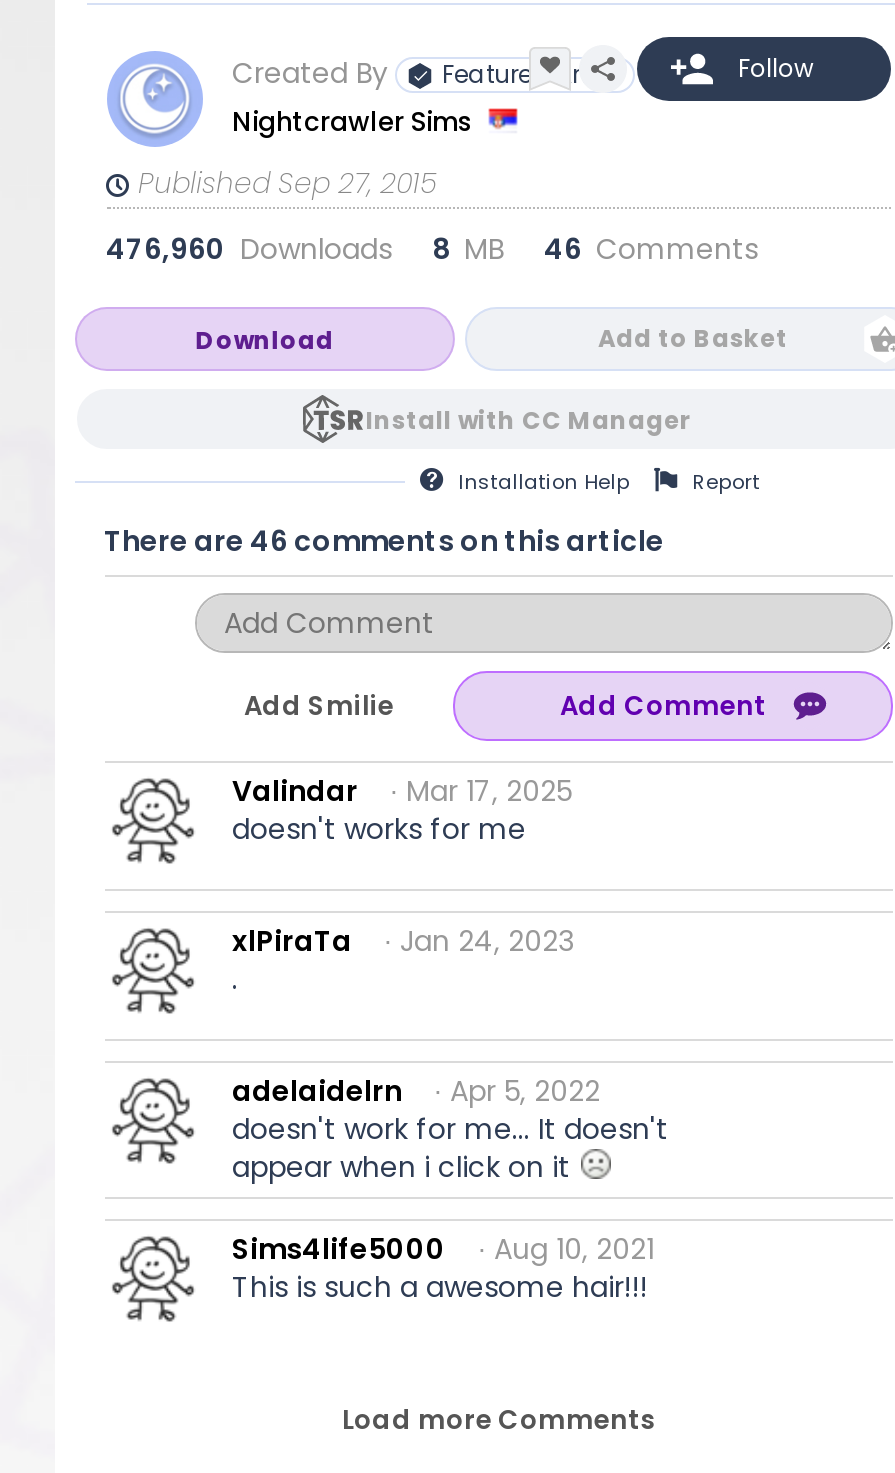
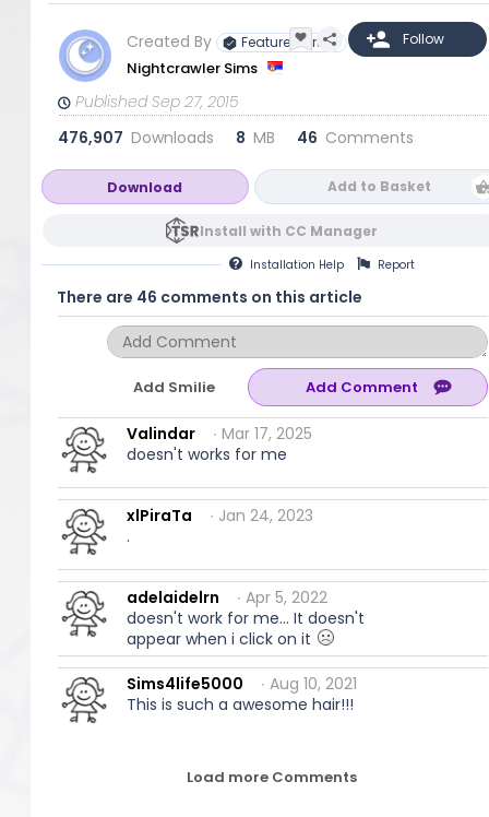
[106,229,758,269] 476,960 Downloads 8 MB 46 Comments -> [58,126,414,148] 476,907 Downloads 8 MB 46 Comments

